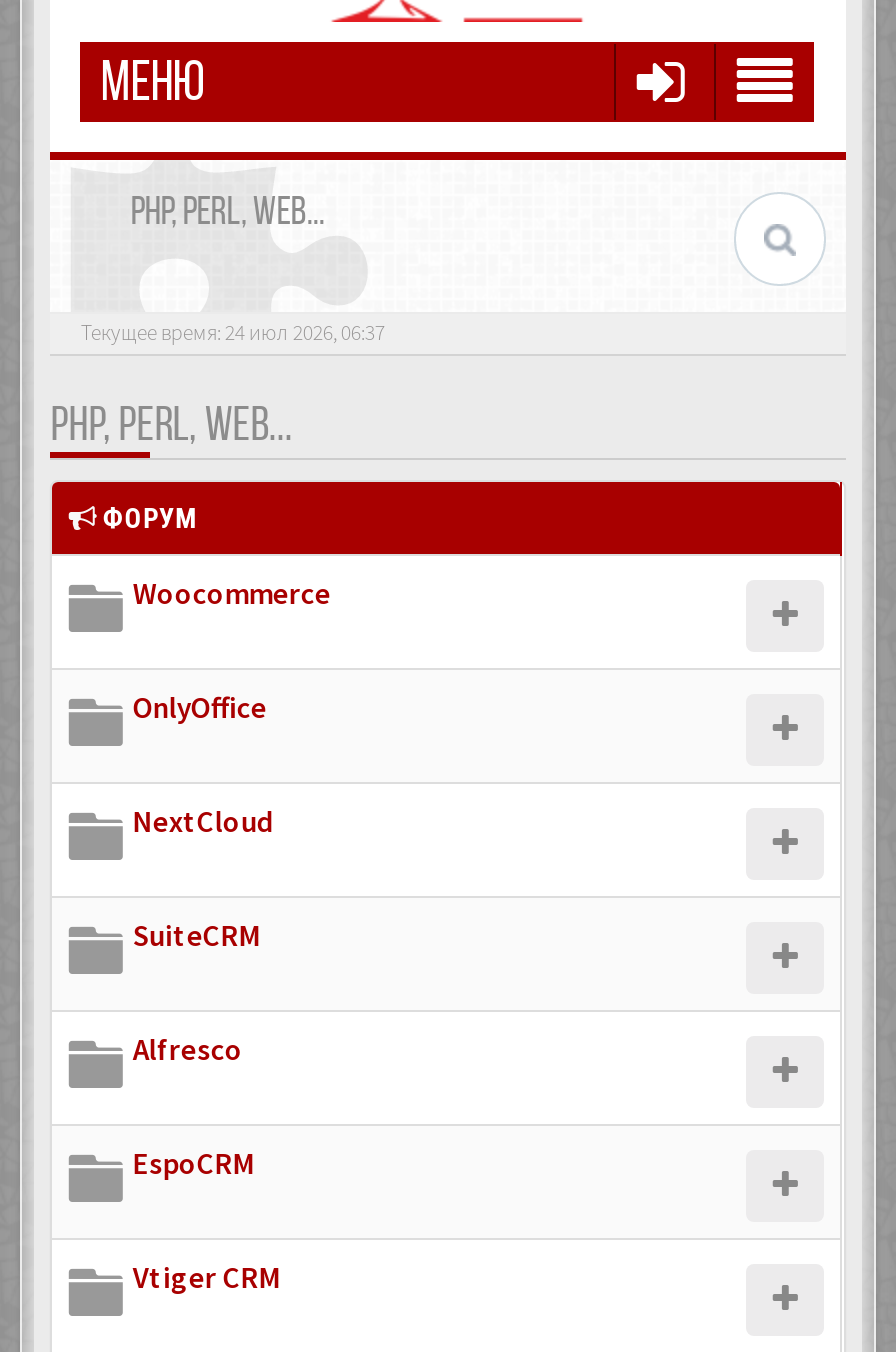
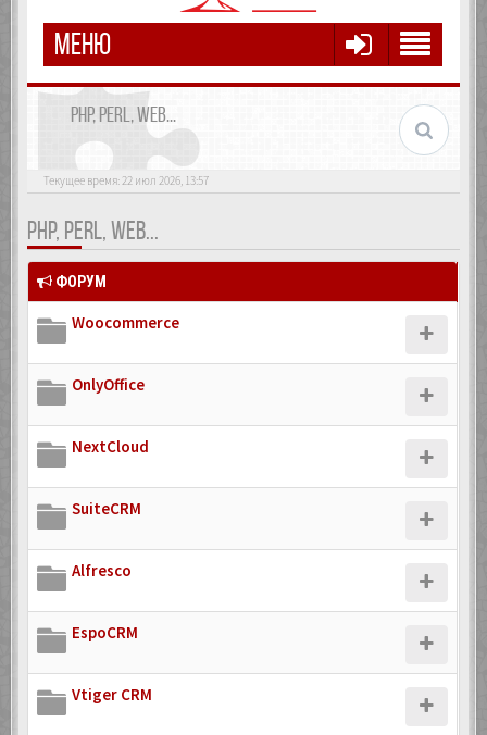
[81,318,385,346] Текущее время: 24 июл 2026, 06:37 -> [44,173,209,188] Текущее время: 22 июл 2026, 13:57

